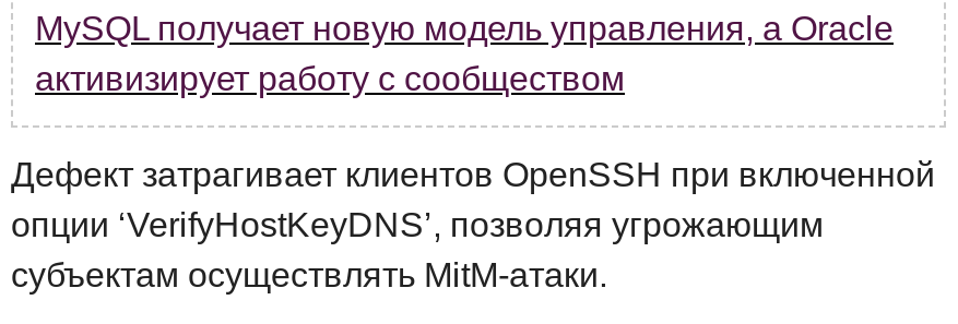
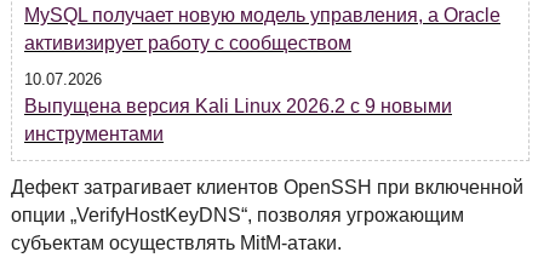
none -> [24,72,452,145] 10.07.2026 | Выпущена версия Kali Linux 2026.2 с 9 новыми | инструментами
[11,206,824,243] опции ‘VerifyHostKeyDNS’, позволяя угрожающим -> [11,205,464,226] опции „VerifyHostKeyDNS“, позволяя угрожающим

